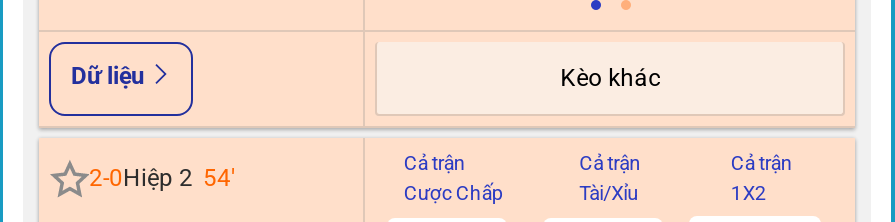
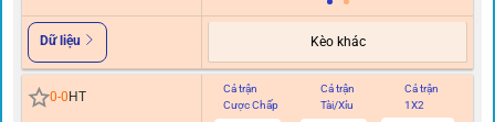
[89,163,231,191] 2-0Hiệp 2 54 -> [50,90,86,105] 0-0HT

